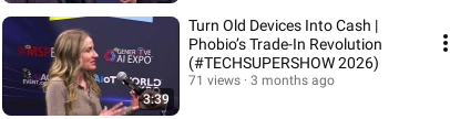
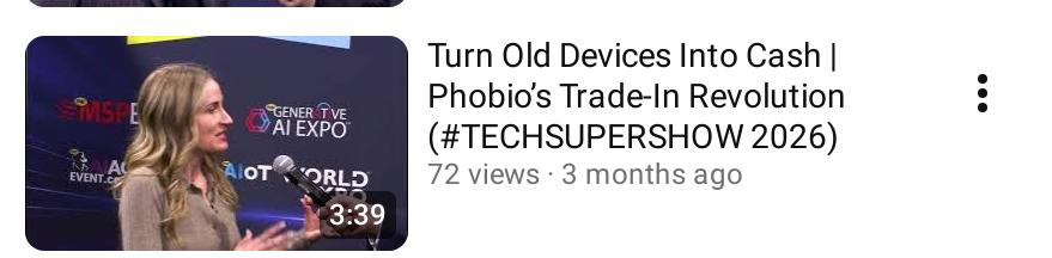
[188,73,335,88] 71 views 3 months ago -> [427,158,743,191] 72 views 3 months ago

